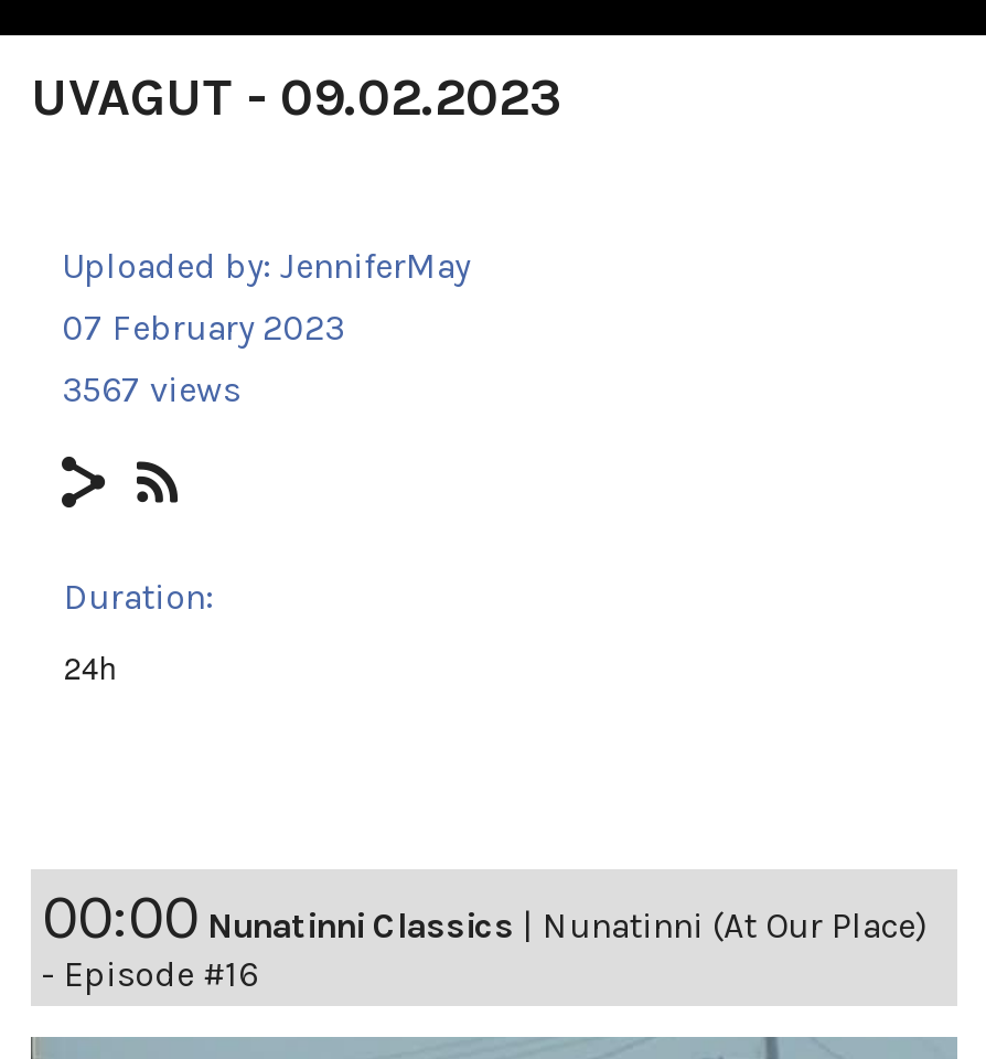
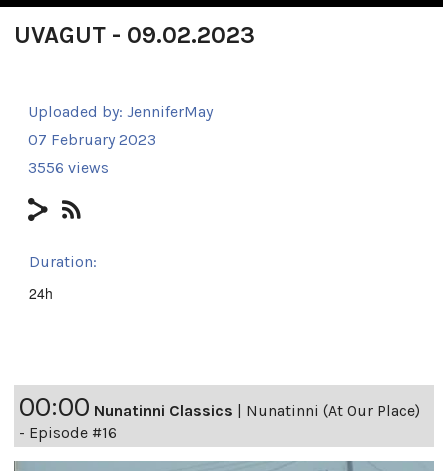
[62,368,240,410] 3567 views -> [28,158,109,177] 3556 views

